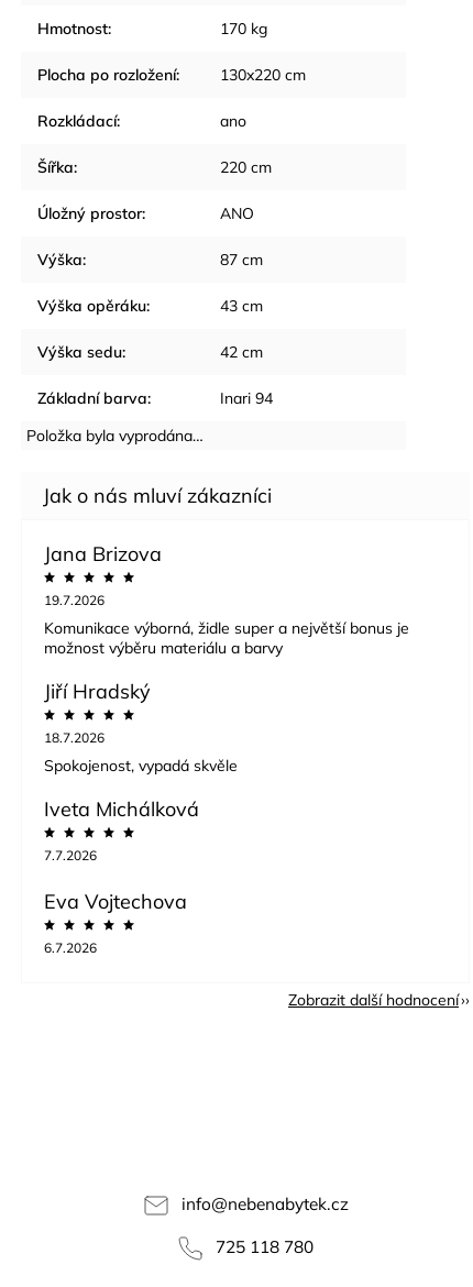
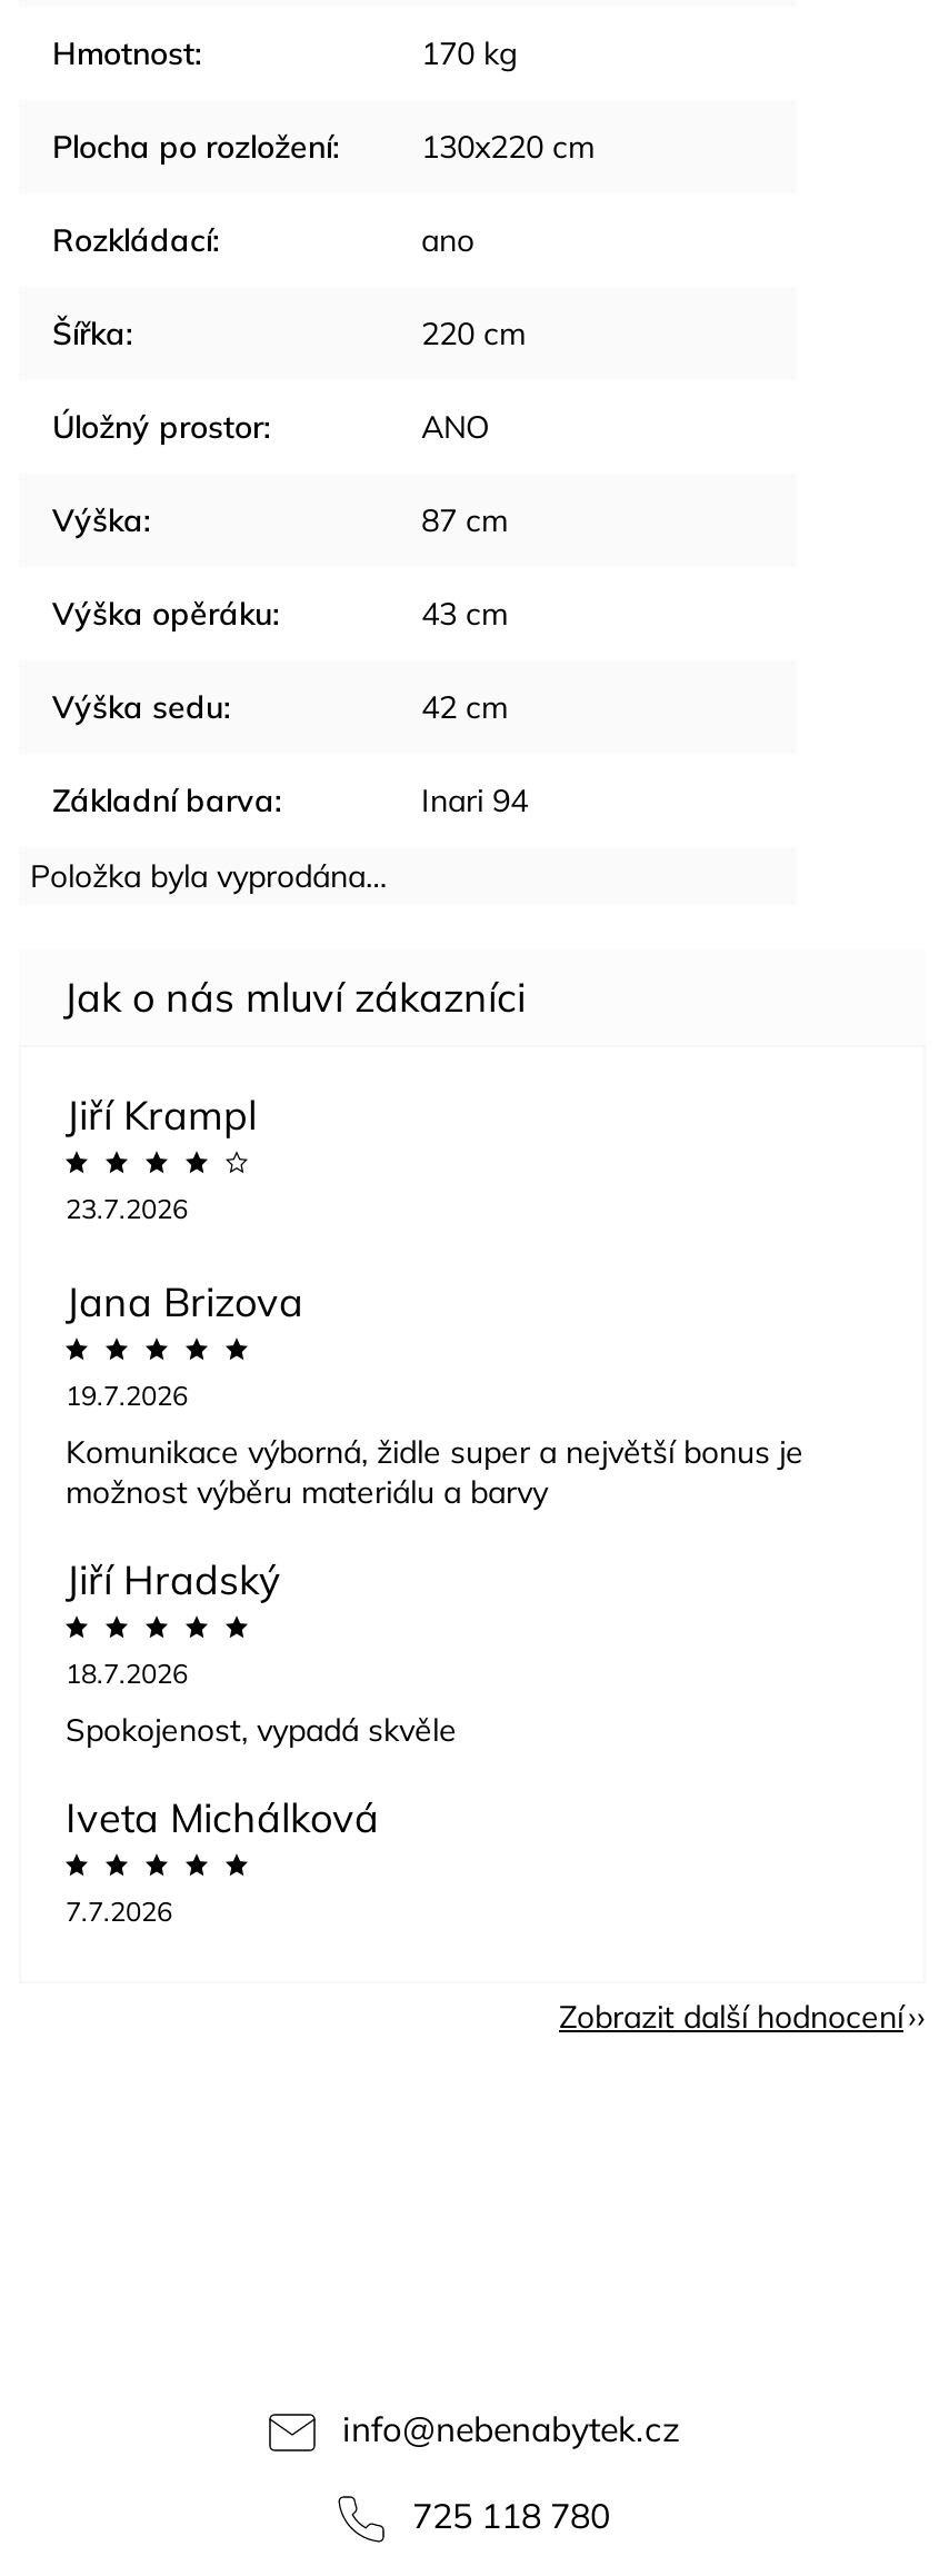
none -> [66,1088,257,1224] Jiří Krampl | 23.7.2026
moved [44,541,409,863] -> [66,1275,803,1927]: Jana Brizova | 19.7.2026 | Komunikace výborná, židle super a největší bonus je | ... | Iveta Michálková | 7.7.2026
[44,888,187,955] Eva Vojtechova | 6.7.2026 -> none

